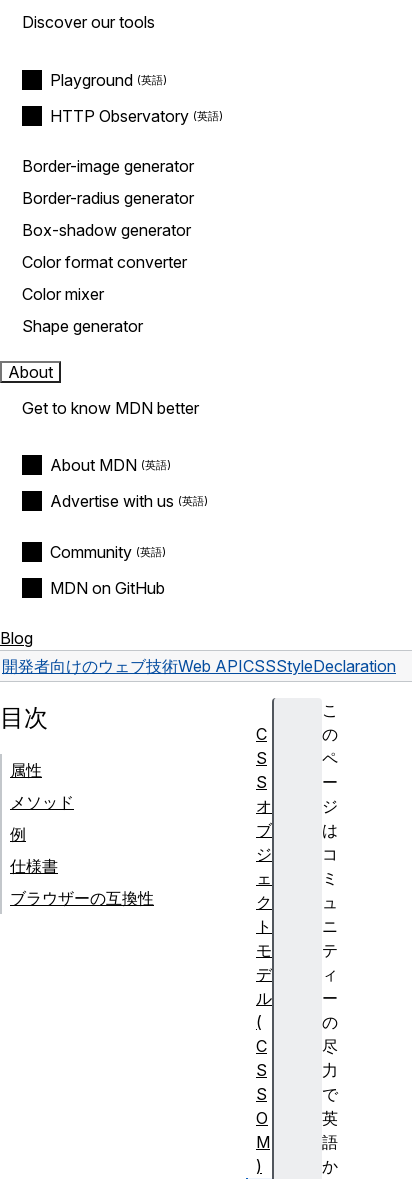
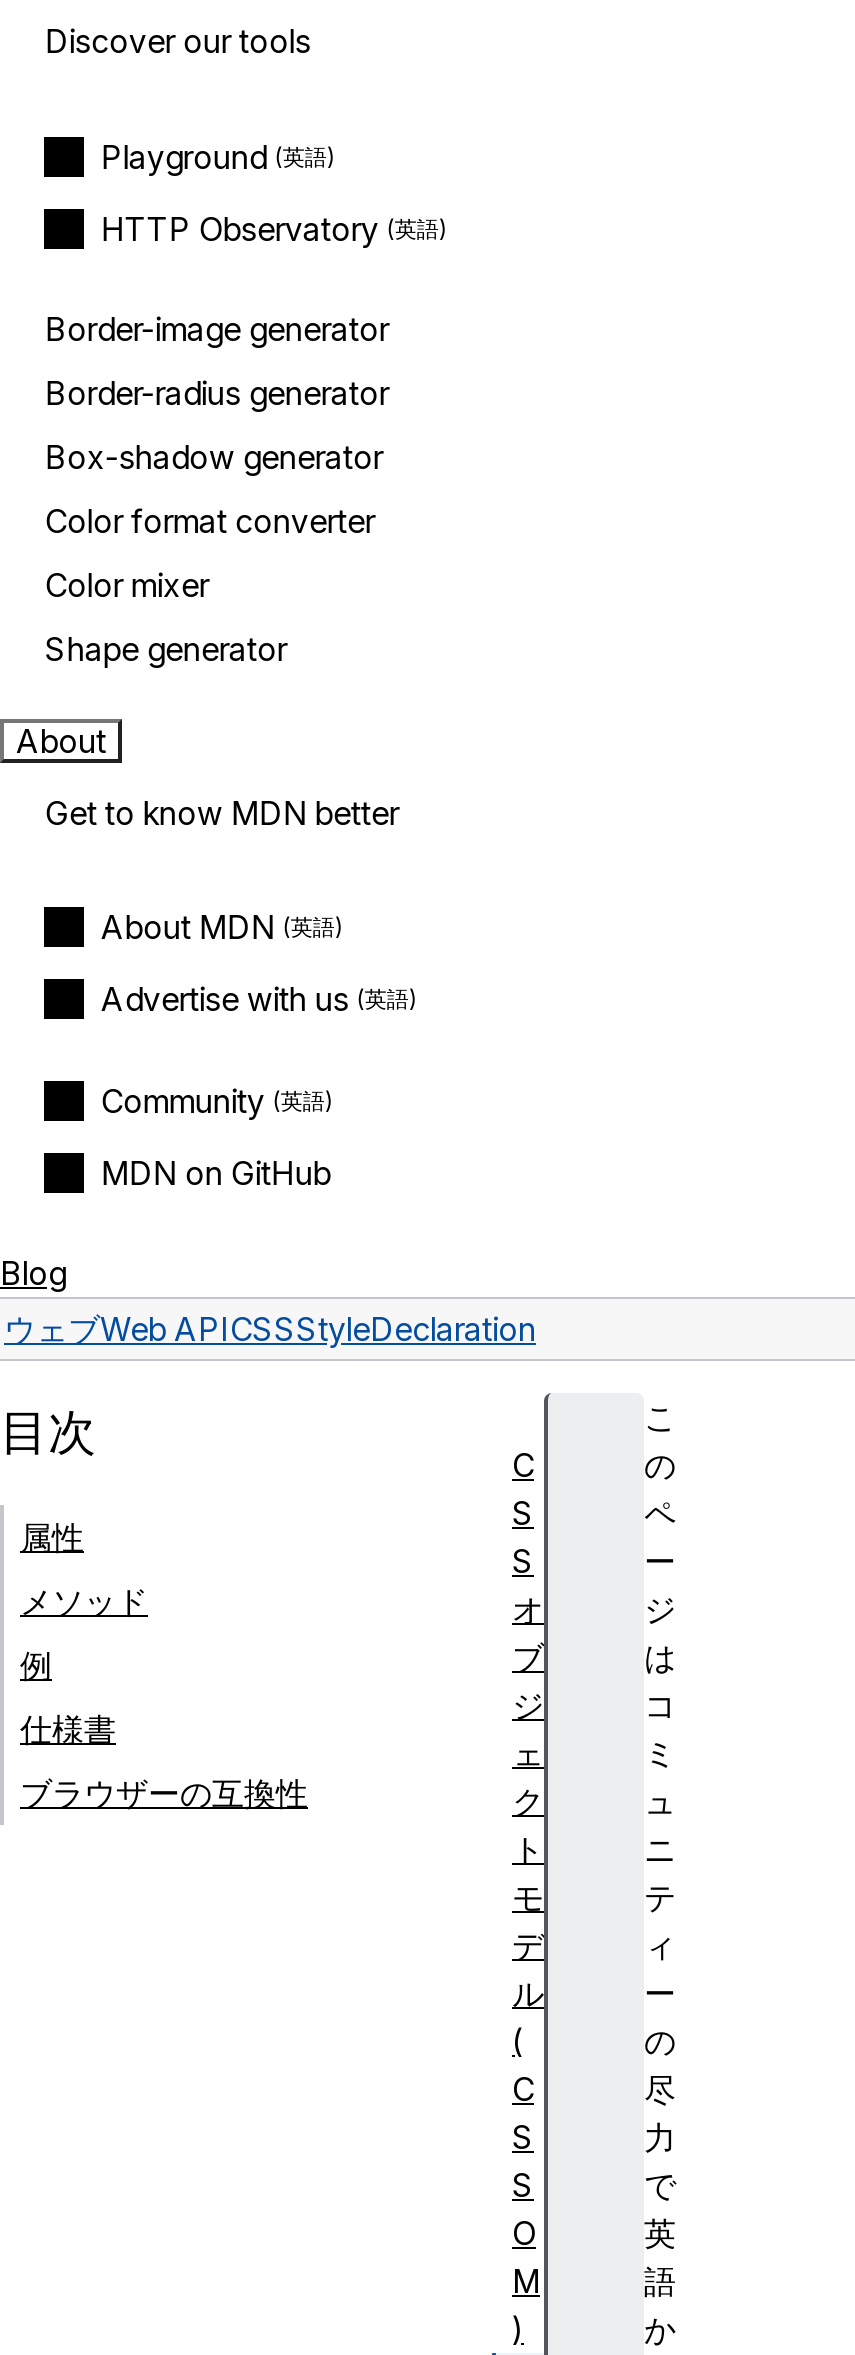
[2,656,396,676] 開発者向けのウェブ技術Web APICSSStyleDeclaration -> [4,1309,536,1349] ウェブWeb APICSSStyleDeclaration

